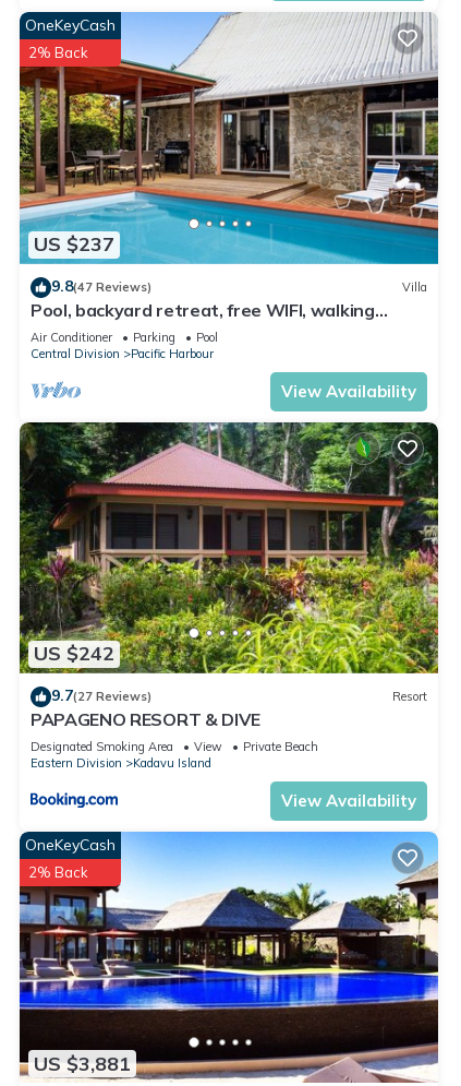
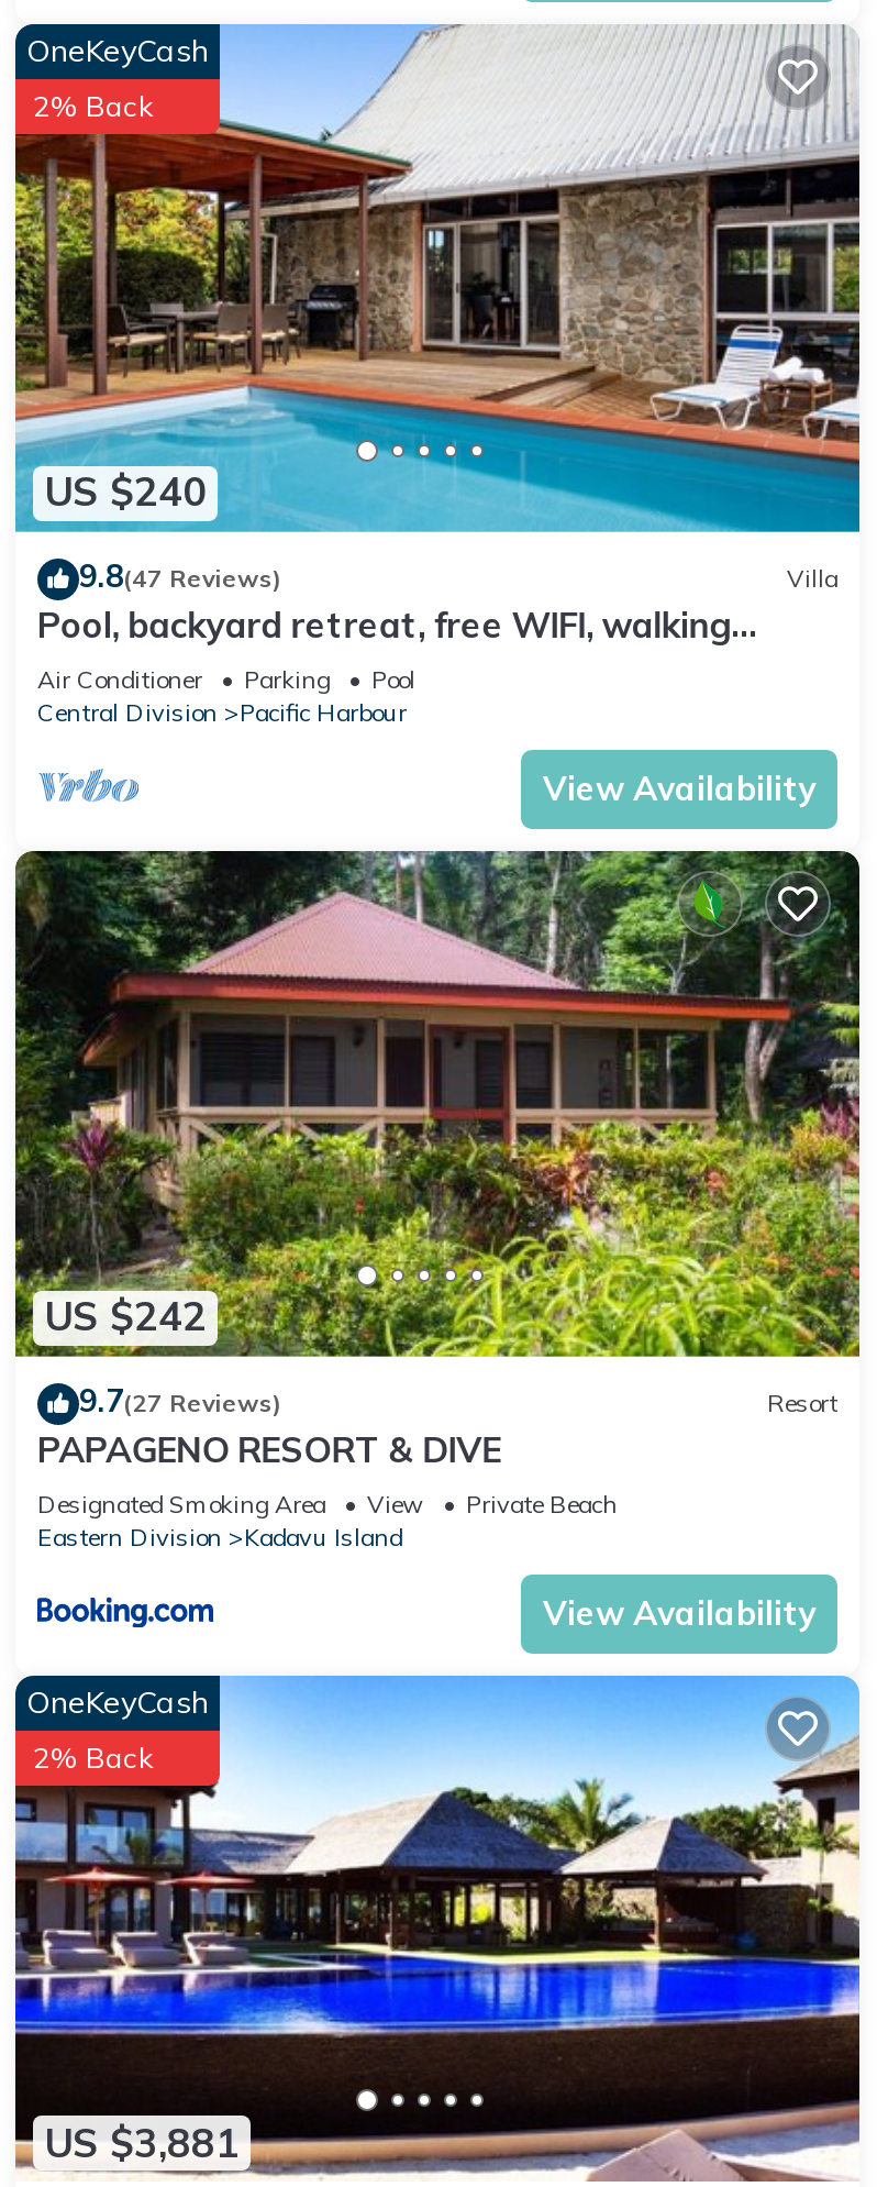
[34,231,114,257] US $237 -> [44,466,207,517] US $240

